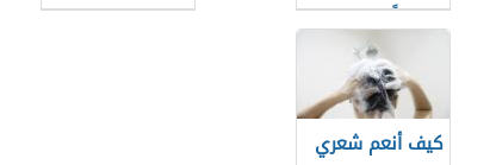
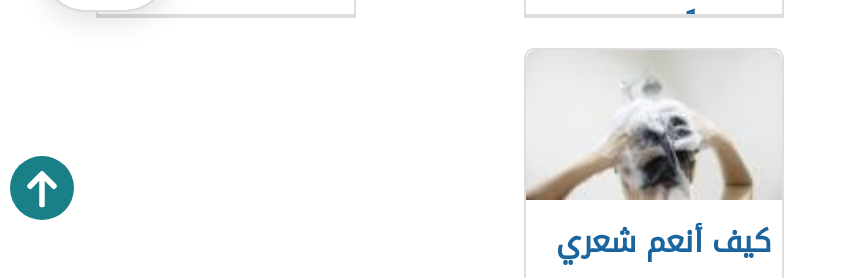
none -> [8,154,76,222] [image]

